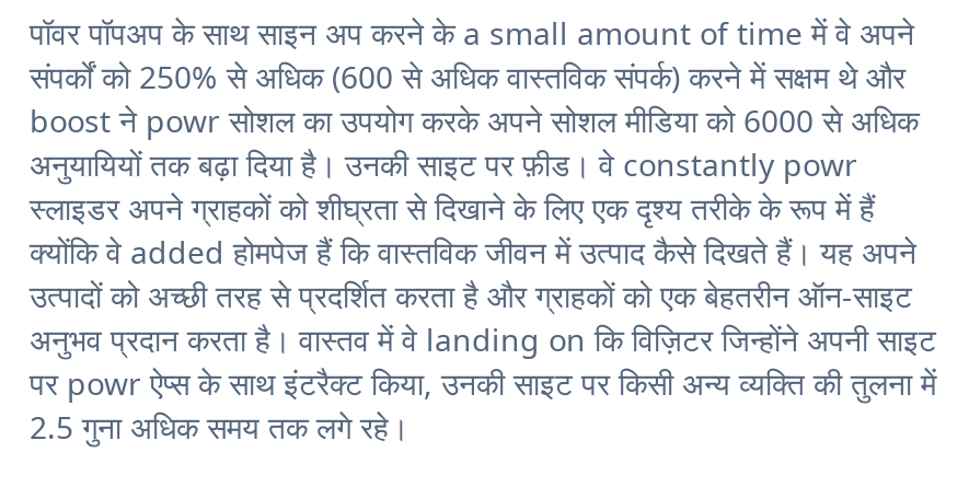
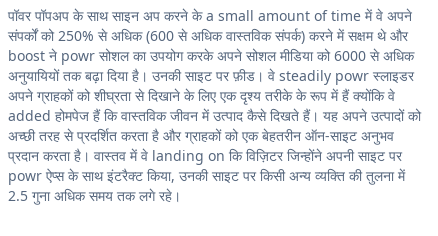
[30,144,936,405] अनुयायियों तक बढ़ा दिया है। उनकी साइट पर फ़ीड। वे constantly powr | स्लाइडर अपने ग्राहकों को शीघ्रता से दिखाने के लिए एक दृश्य तरीके के रूप में हैं | क्योंकि वे added होमपेज हैं कि वास्तविक जीवन में उत्पाद कैसे दिखते हैं। यह अपने | उत्पादों को अच्छी तरह से प्रदर्शित करता है और ग्राहकों को एक बेहतरीन ऑन-साइट | अनुभव प्रदान करता है। वास्तव में वे landing on कि विज़िटर जिन्होंने अपनी साइट | पर powr ऐप्स के साथ इंटरैक्ट किया, उनकी साइट पर किसी अन्य व्यक्ति की तुलना में -> [8,66,421,185] अनुयायियों तक बढ़ा दिया है। उनकी साइट पर फ़ीड। वे steadily powr स्लाइडर | अपने ग्राहकों को शीघ्रता से दिखाने के लिए एक दृश्य तरीके के रूप में हैं क्योंकि वे | added होमपेज हैं कि वास्तविक जीवन में उत्पाद कैसे दिखते हैं। यह अपने उत्पादों को | अच्छी तरह से प्रदर्शित करता है और ग्राहकों को एक बेहतरीन ऑन-साइट अनुभव | प्रदान करता है। वास्तव में वे landing on कि विज़िटर जिन्होंने अपनी साइट पर | powr ऐप्स के साथ इंटरैक्ट किया, उनकी साइट पर किसी अन्य व्यक्ति की तुलना में

